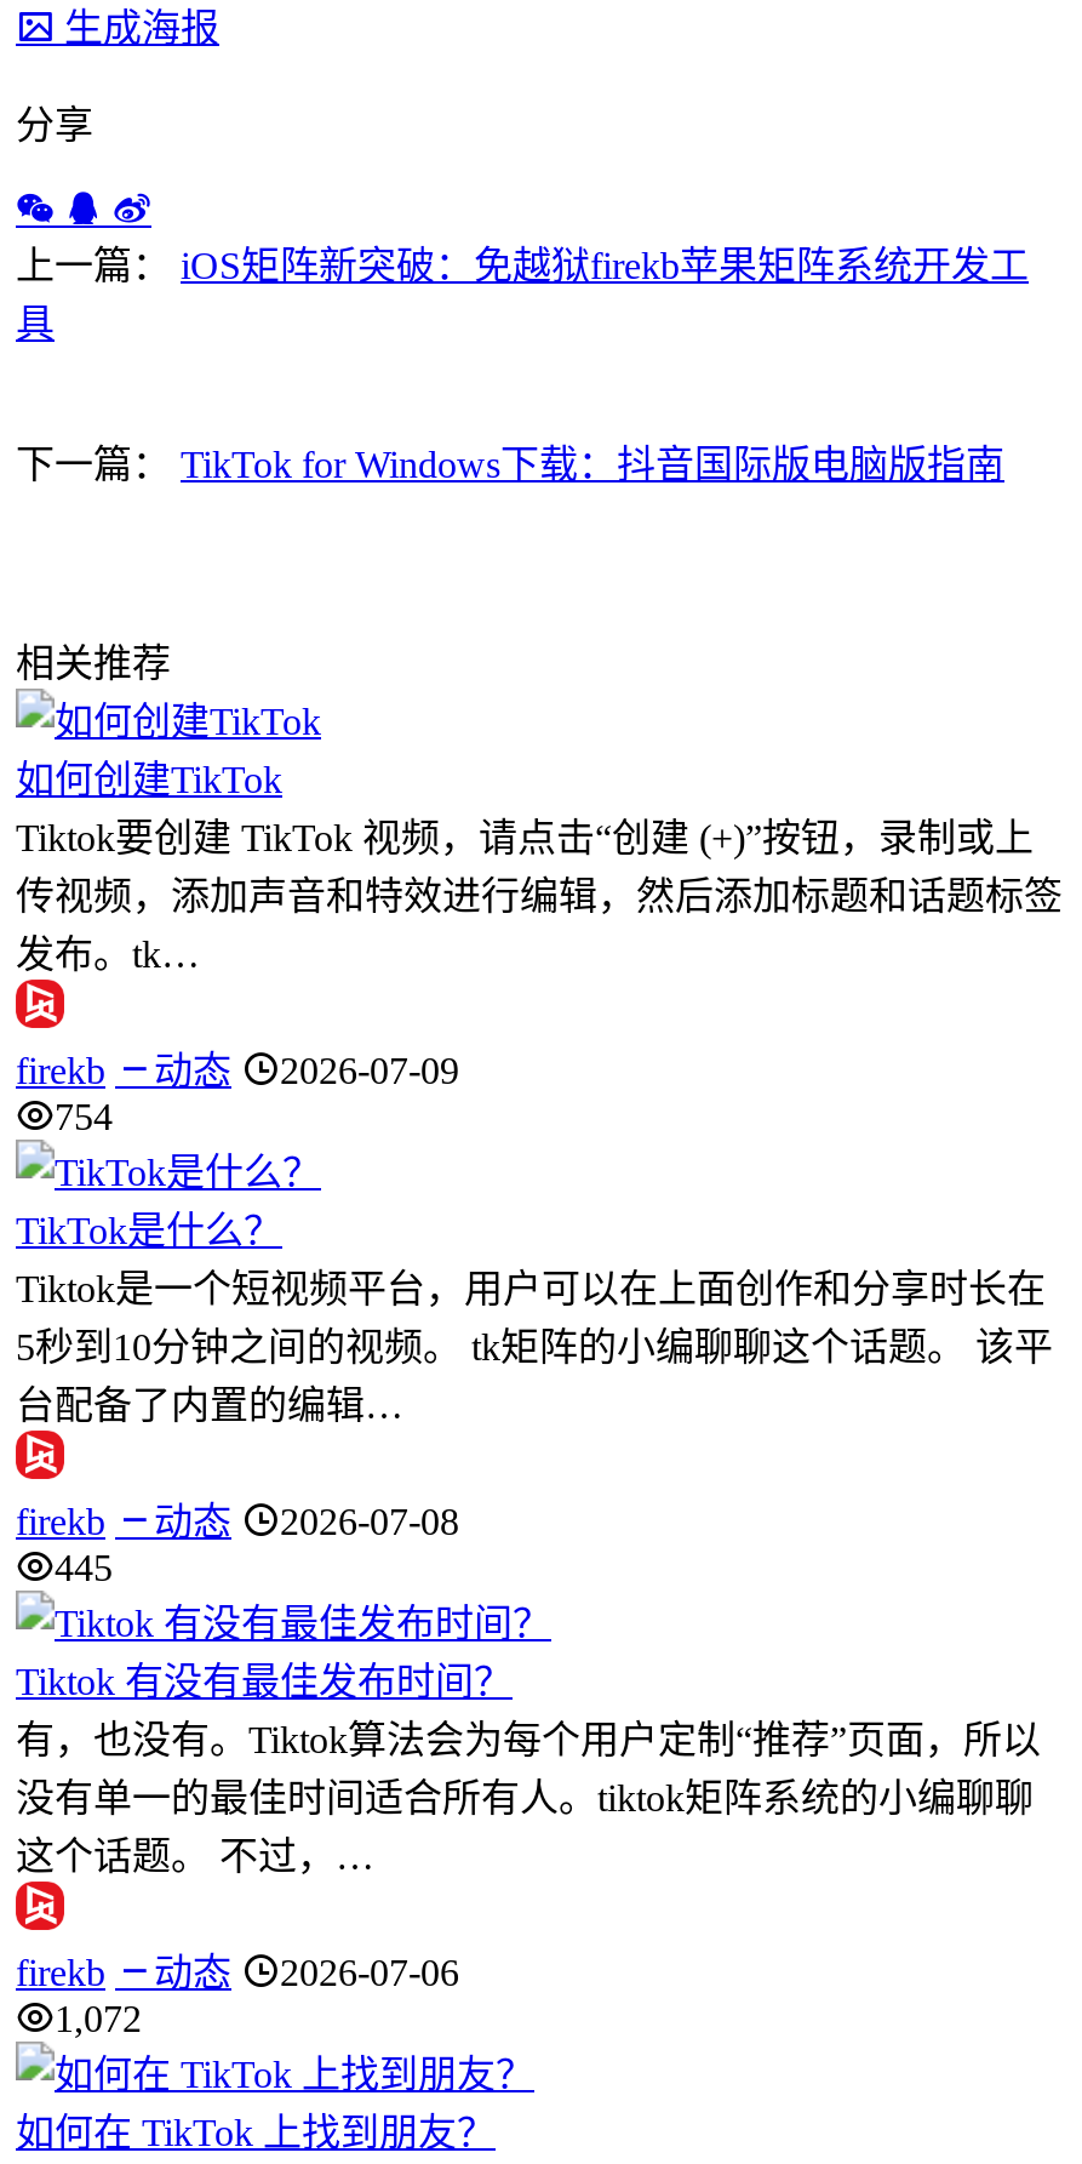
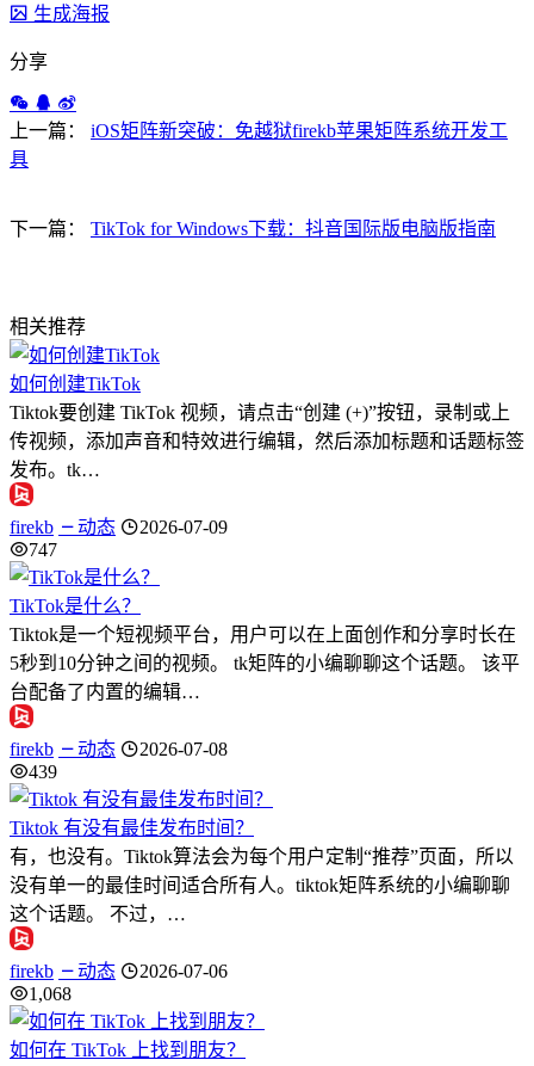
[55,1096,113,1138] 754 -> [29,540,57,560] 747
[55,1547,113,1589] 445 -> [29,762,57,782] 439
[55,1998,142,2040] 1,072 -> [29,984,72,1004] 1,068

